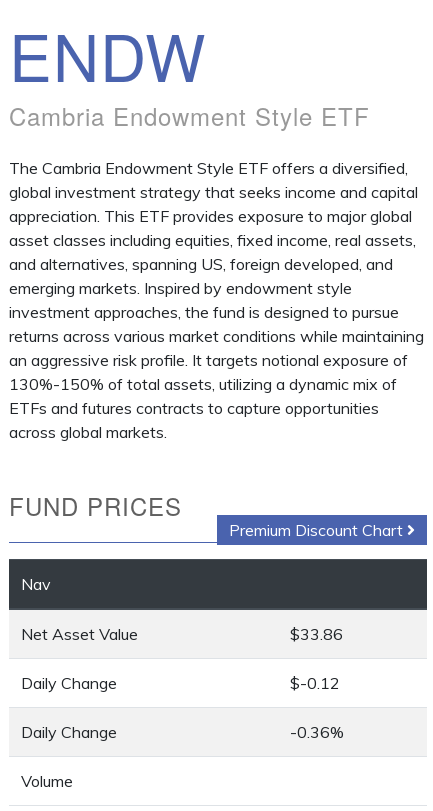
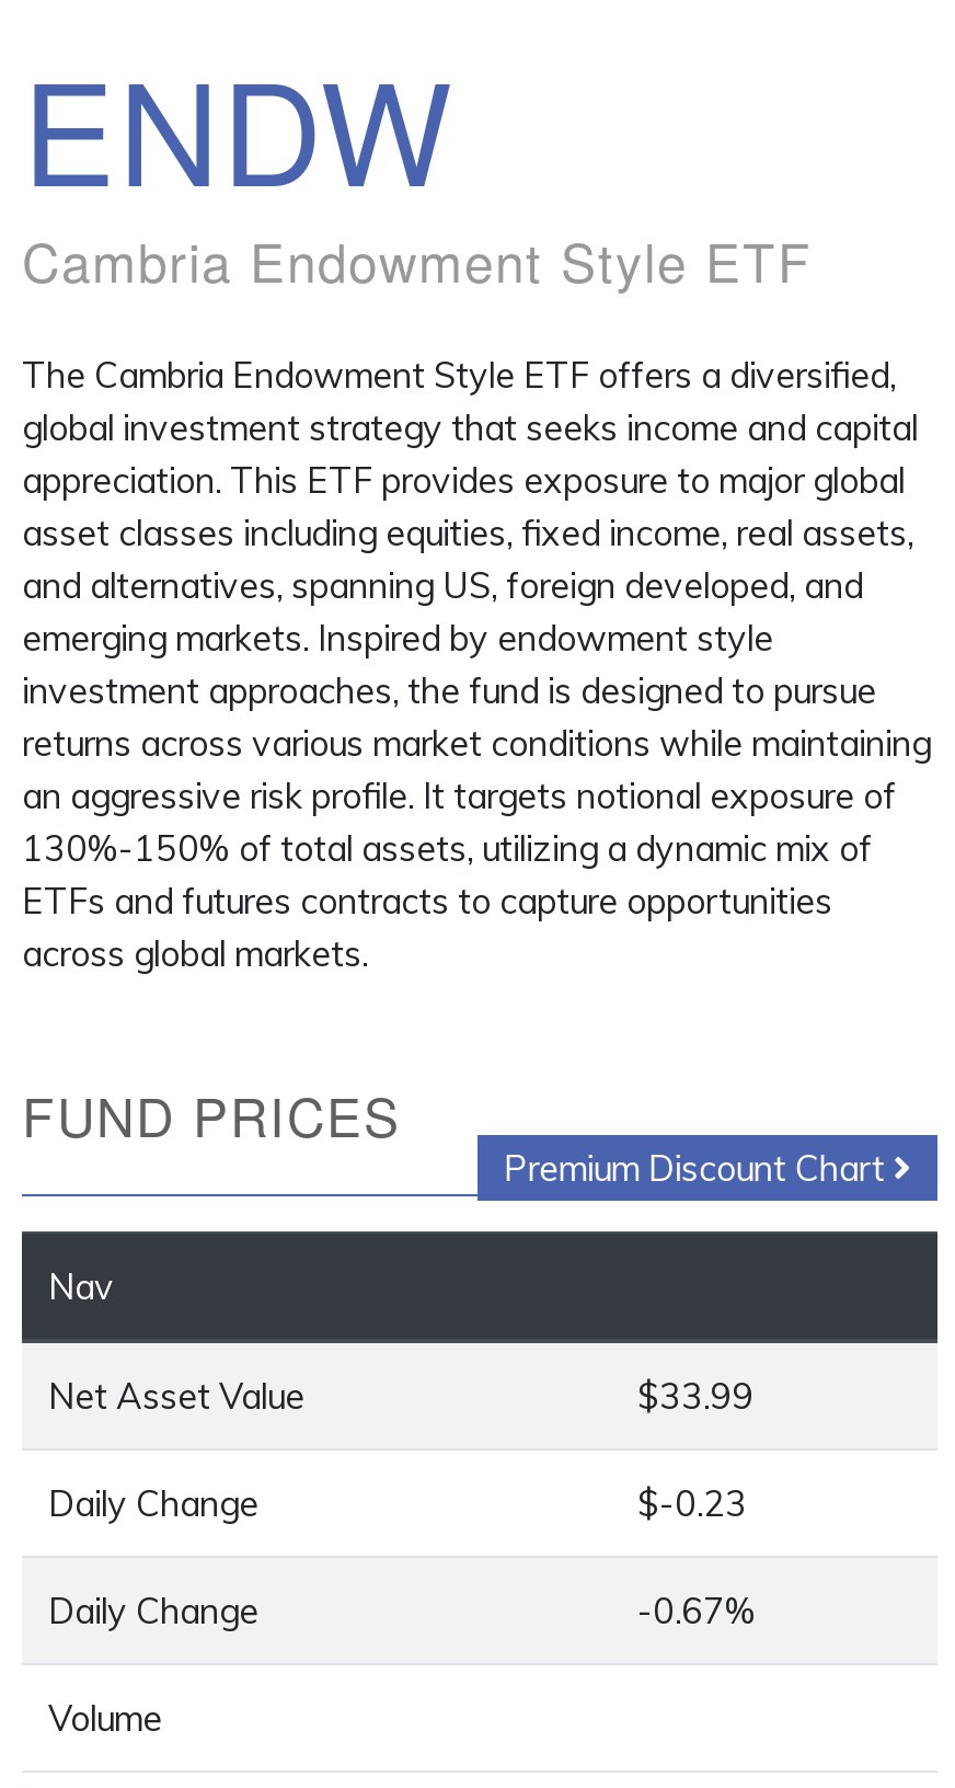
[290,624,343,644] $33.86 -> [637,1373,753,1417] $33.99
[290,673,340,693] $-0.12 -> [637,1481,747,1525] $-0.23
[290,722,344,742] -0.36% -> [637,1588,756,1632] -0.67%

